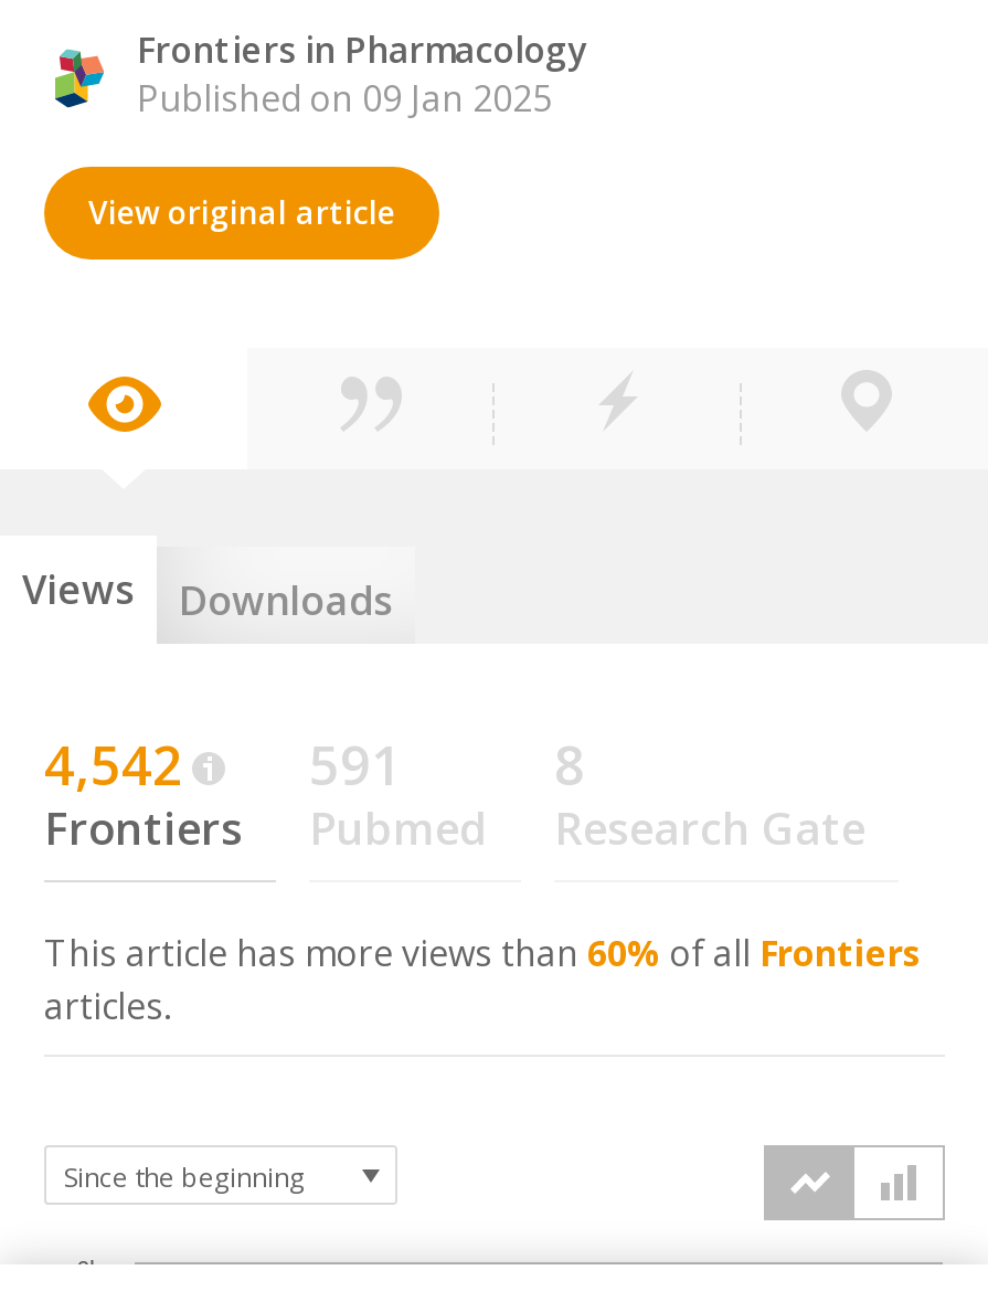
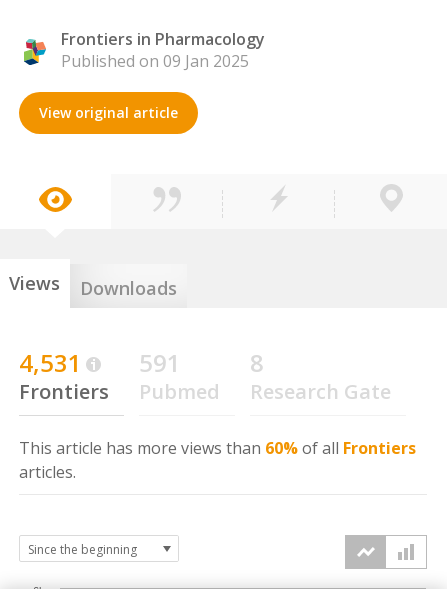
[44,728,183,801] 4,542 -> [19,346,82,379] 4,531

